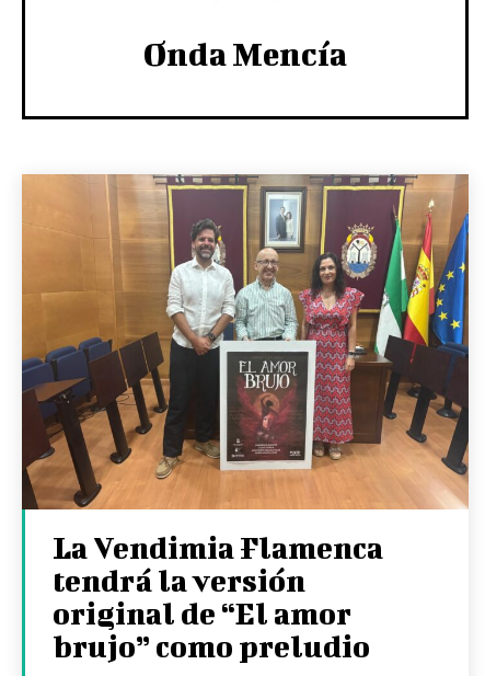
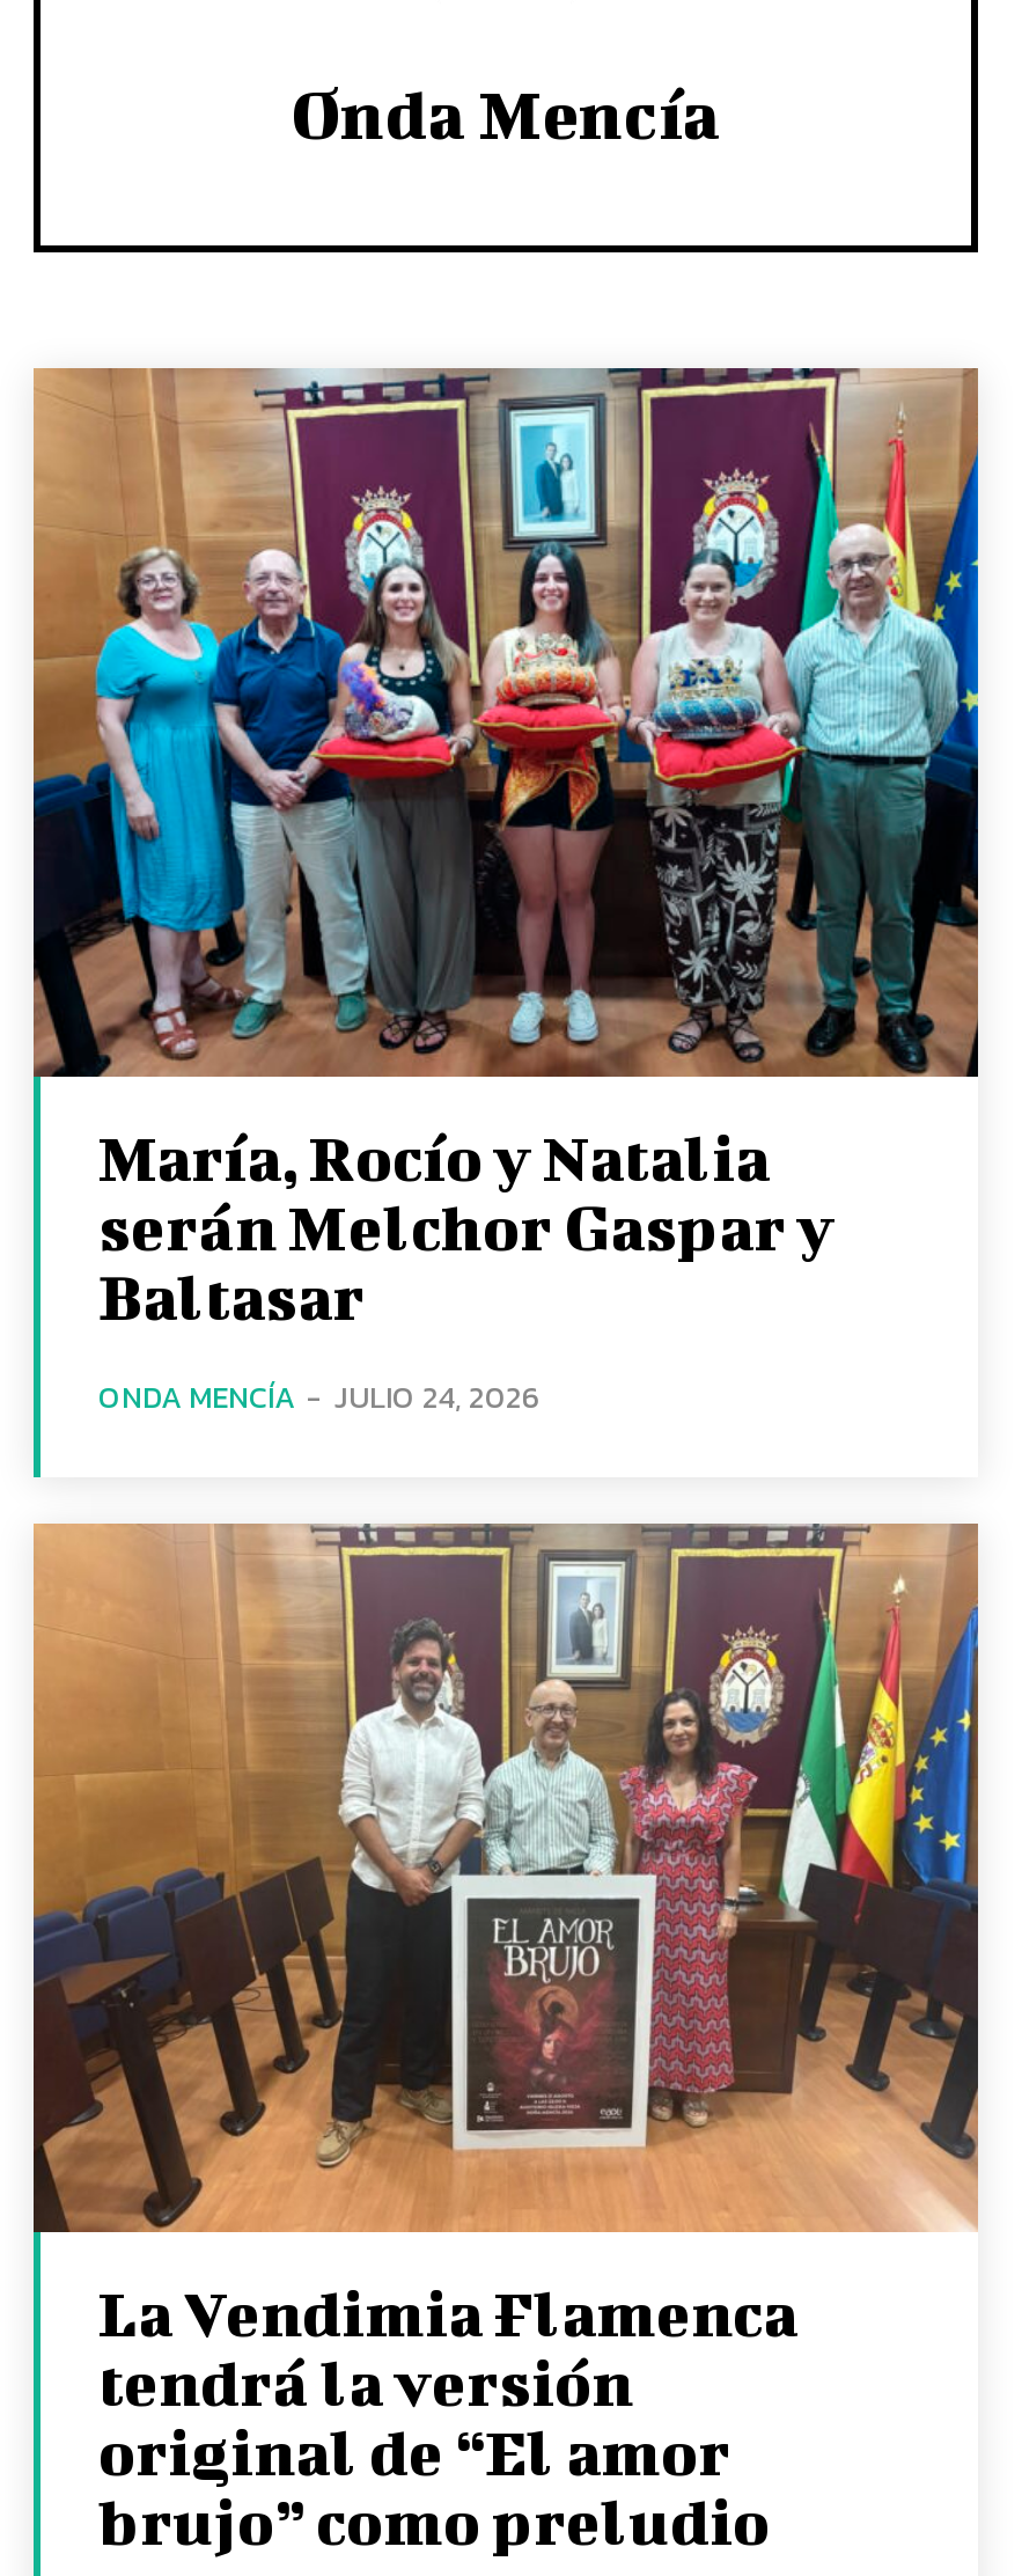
none -> [31,366,980,1419] [image] | María, Rocío y Natalia | serán Melchor Gaspar y | Baltasar | ONDA MENCÍA - JULIO 24, 2026

